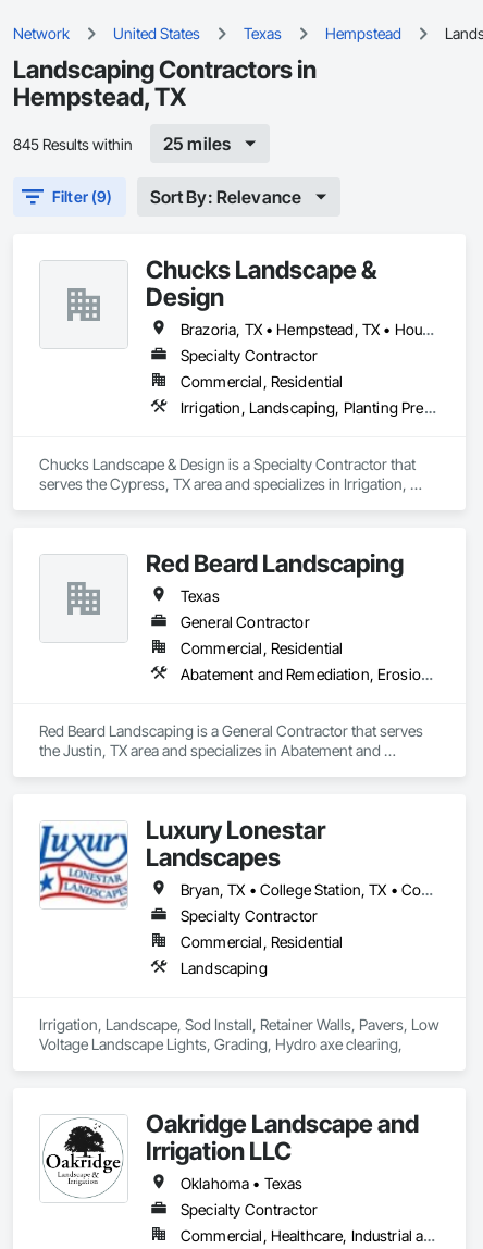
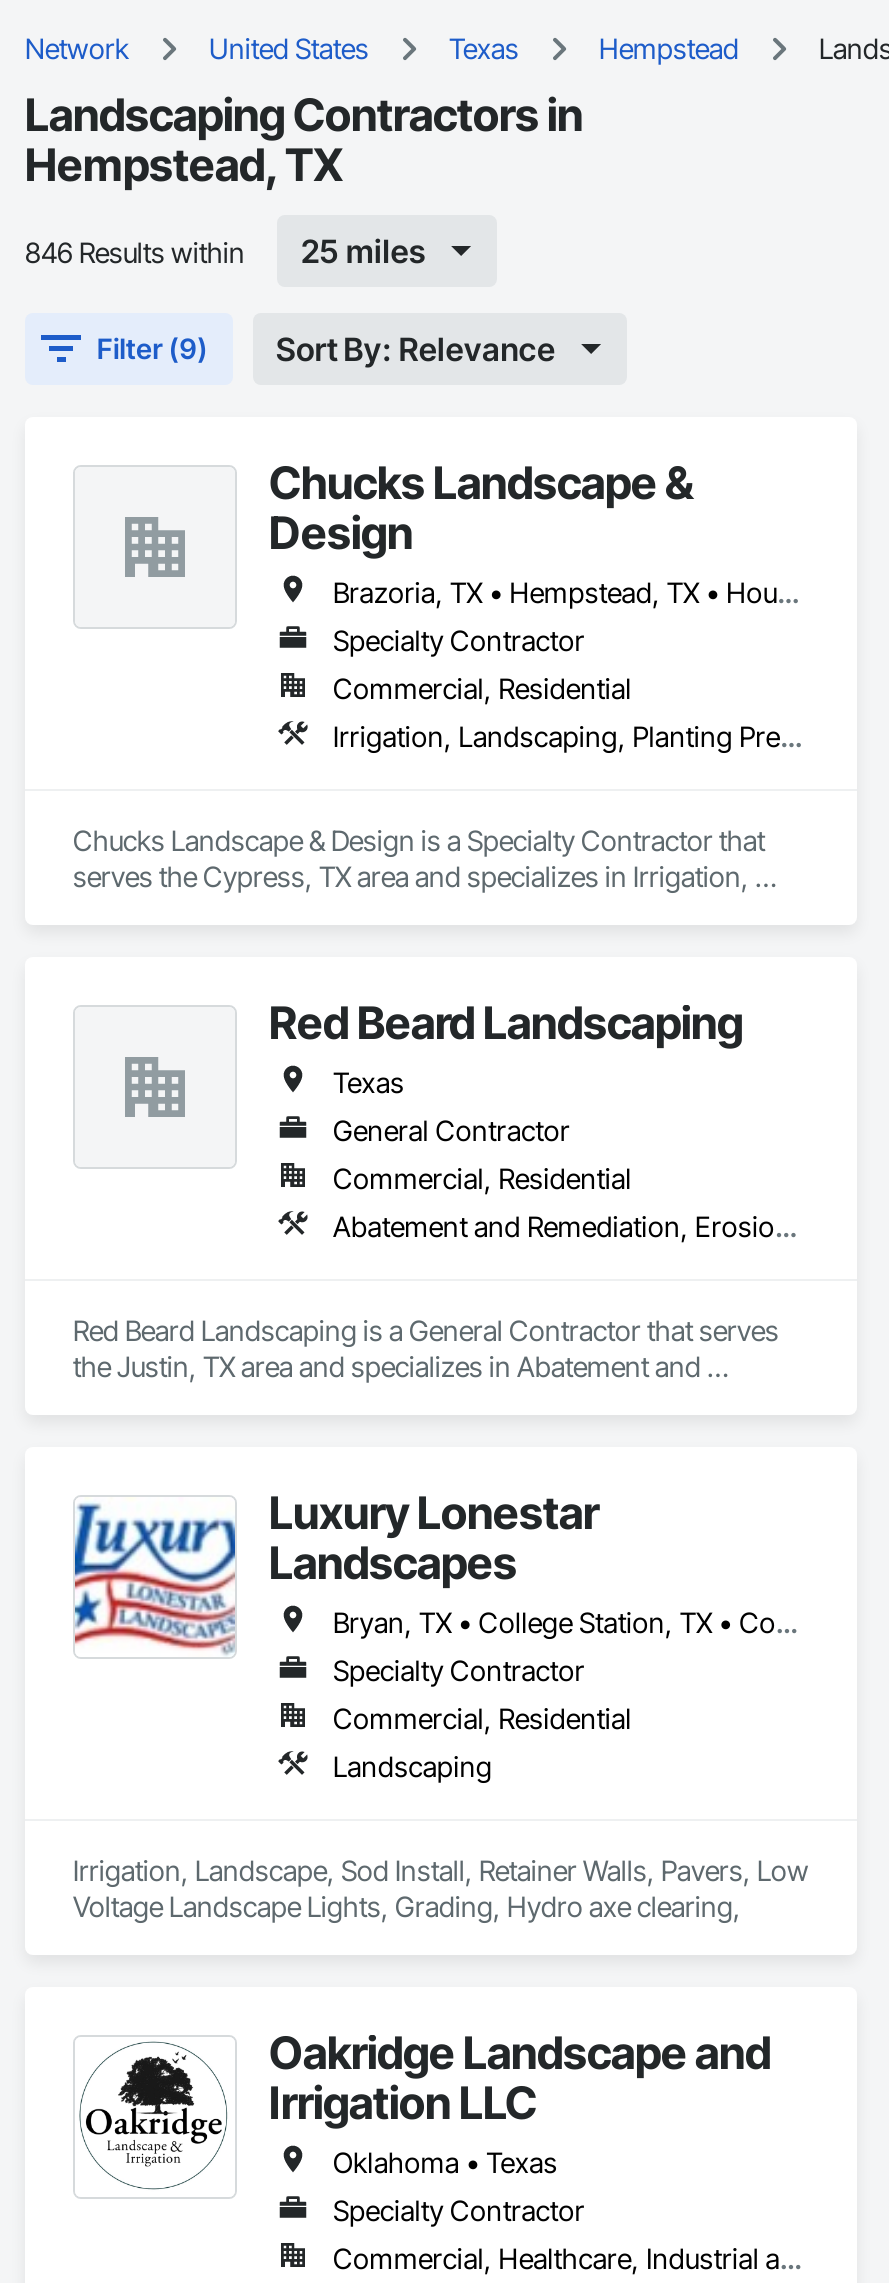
[13,134,133,153] 845 Results within -> [25,234,245,268] 846 Results within

